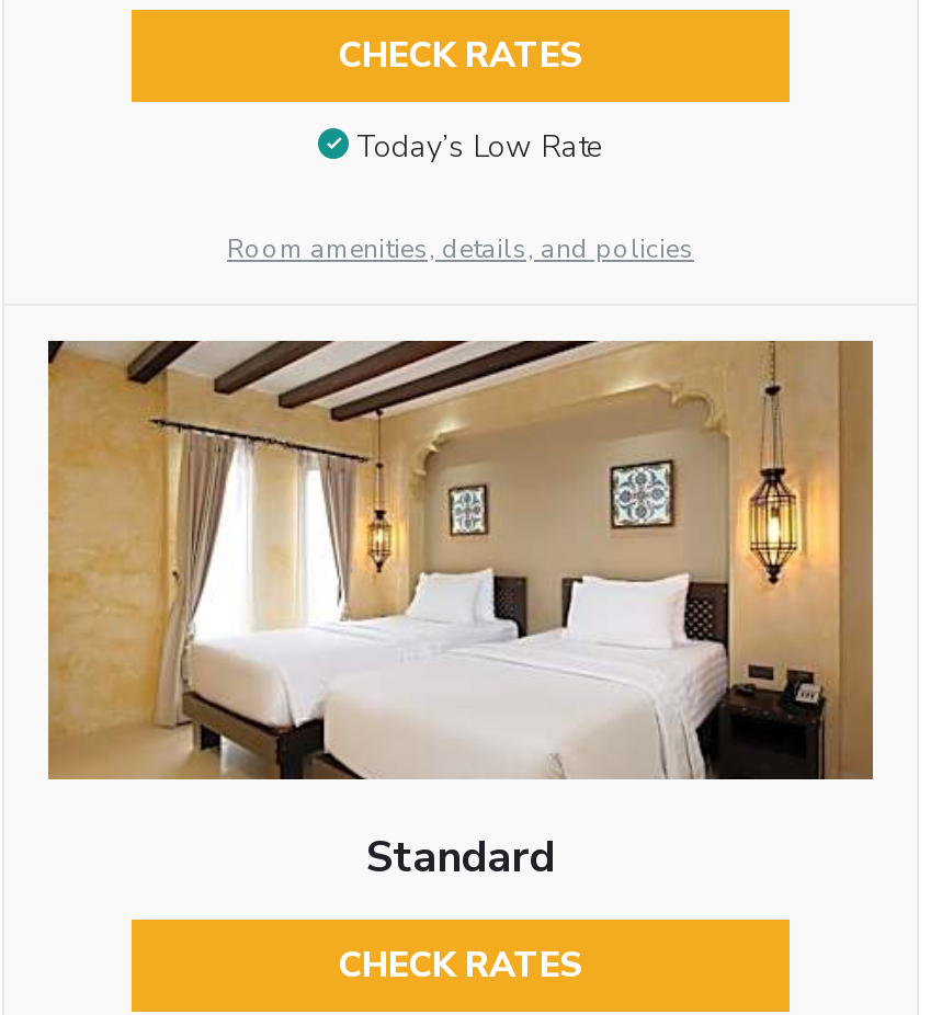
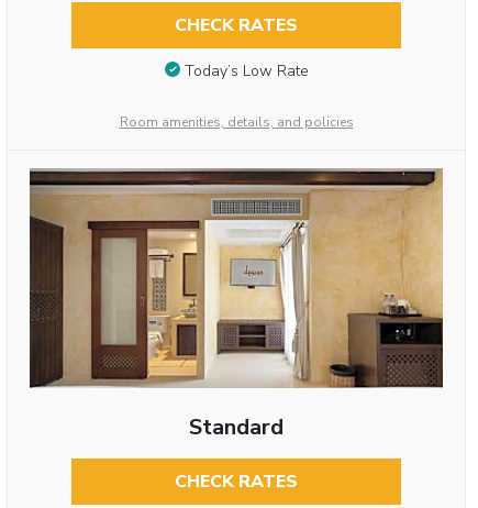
[46,341,875,782] [image] -> [29,168,444,388] [image]

